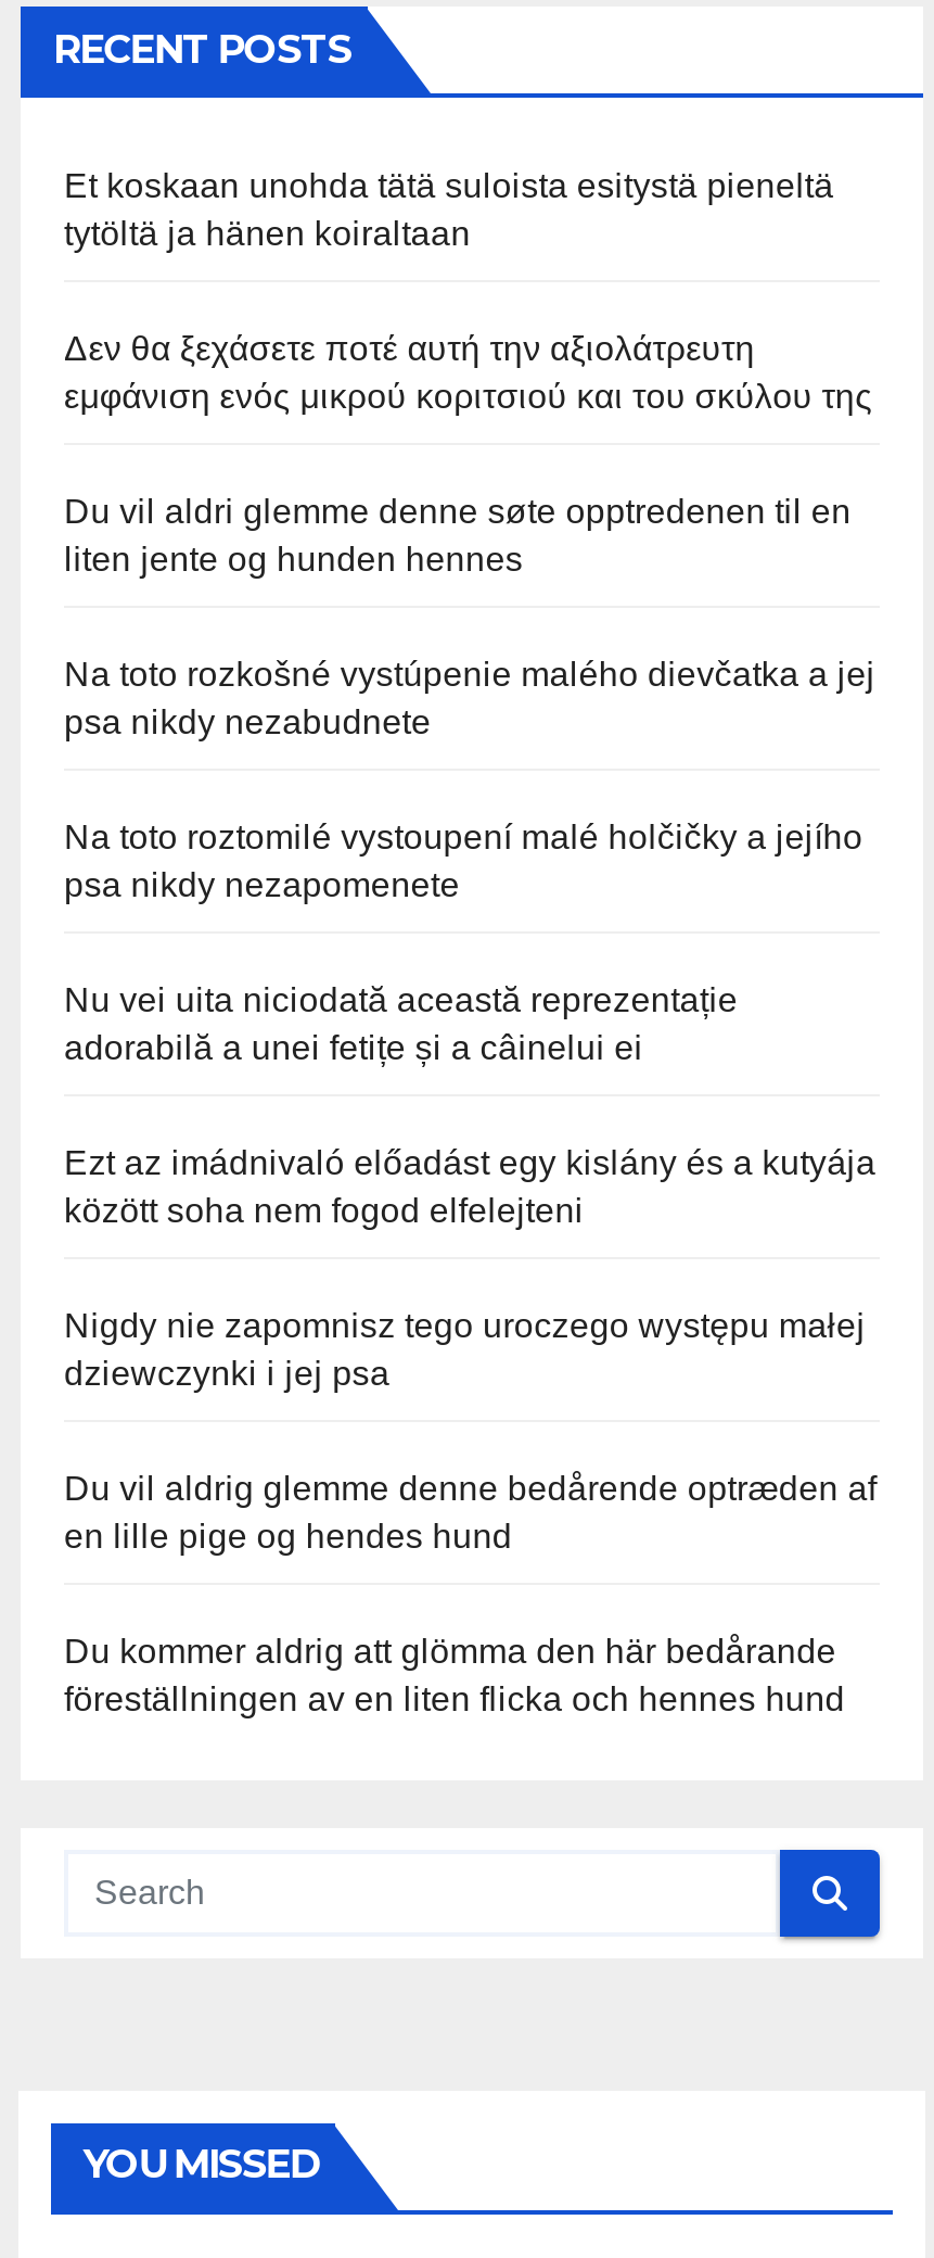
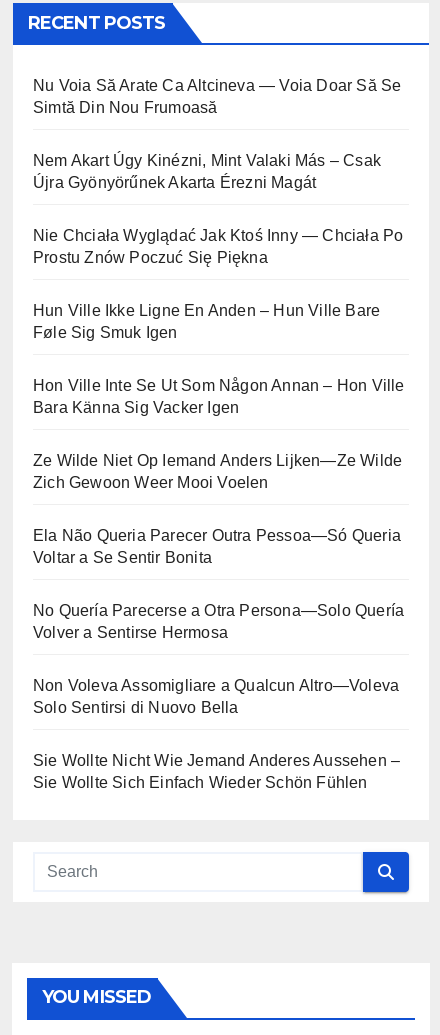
[64,168,834,253] Et koskaan unohda tätä suloista esitystä pieneltä | tytöltä ja hänen koiraltaan -> [33,77,401,116] Nu Voia Să Arate Ca Altcineva — Voia Doar Să Se | Simtă Din Nou Frumoasă
[64,331,873,416] Δεν θα ξεχάσετε ποτέ αυτή την αξιολάτρευτη | εμφάνιση ενός μικρού κοριτσιού και του σκύλου της -> [33,152,381,191] Nem Akart Úgy Kinézni, Mint Valaki Más – Csak | Újra Gyönyörűnek Akarta Érezni Magát
[64,494,851,578] Du vil aldri glemme denne søte opptredenen til en | liten jente og hunden hennes -> [33,227,403,266] Nie Chciała Wyglądać Jak Ktoś Inny — Chciała Po | Prostu Znów Poczuć Się Piękna
[64,657,875,741] Na toto rozkošné vystúpenie malého dievčatka a jej | psa nikdy nezabudnete -> [33,302,380,341] Hun Ville Ikke Ligne En Anden – Hun Ville Bare | Føle Sig Smuk Igen
[64,819,863,904] Na toto roztomilé vystoupení malé holčičky a jejího | psa nikdy nezapomenete -> [33,377,405,416] Hon Ville Inte Se Ut Som Någon Annan – Hon Ville | Bara Känna Sig Vacker Igen
[64,982,738,1067] Nu vei uita niciodată această reprezentație | adorabilă a unei fetițe și a câinelui ei -> [33,452,402,491] Ze Wilde Niet Op Iemand Anders Lijken—Ze Wilde | Zich Gewoon Weer Mooi Voelen
[64,1145,876,1230] Ezt az imádnivaló előadást egy kislány és a kutyája | között soha nem fogod elfelejteni -> [33,527,401,566] Ela Não Queria Parecer Outra Pessoa—Só Queria | Voltar a Se Sentir Bonita
[64,1308,865,1393] Nigdy nie zapomnisz tego uroczego występu małej | dziewczynki i jej psa -> [33,602,404,641] No Quería Parecerse a Otra Persona—Solo Quería | Volver a Sentirse Hermosa
[64,1471,877,1555] Du vil aldrig glemme denne bedårende optræden af | en lille pige og hendes hund -> [33,677,399,716] Non Voleva Assomigliare a Qualcun Altro—Voleva | Solo Sentirsi di Nuovo Bella
[64,1634,845,1718] Du kommer aldrig att glömma den här bedårande | föreställningen av en liten flicka och hennes hund -> [33,752,400,791] Sie Wollte Nicht Wie Jemand Anderes Aussehen – | Sie Wollte Sich Einfach Wieder Schön Fühlen

